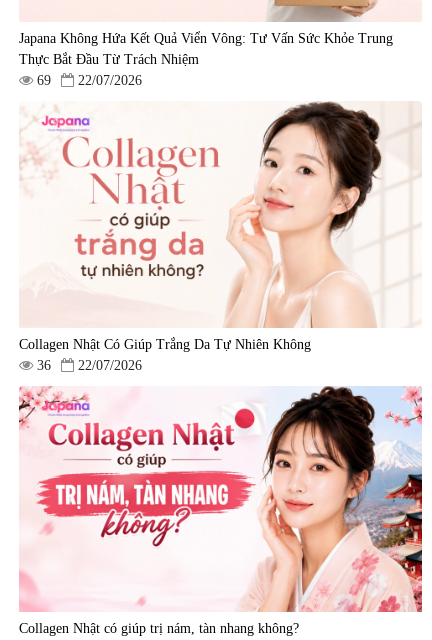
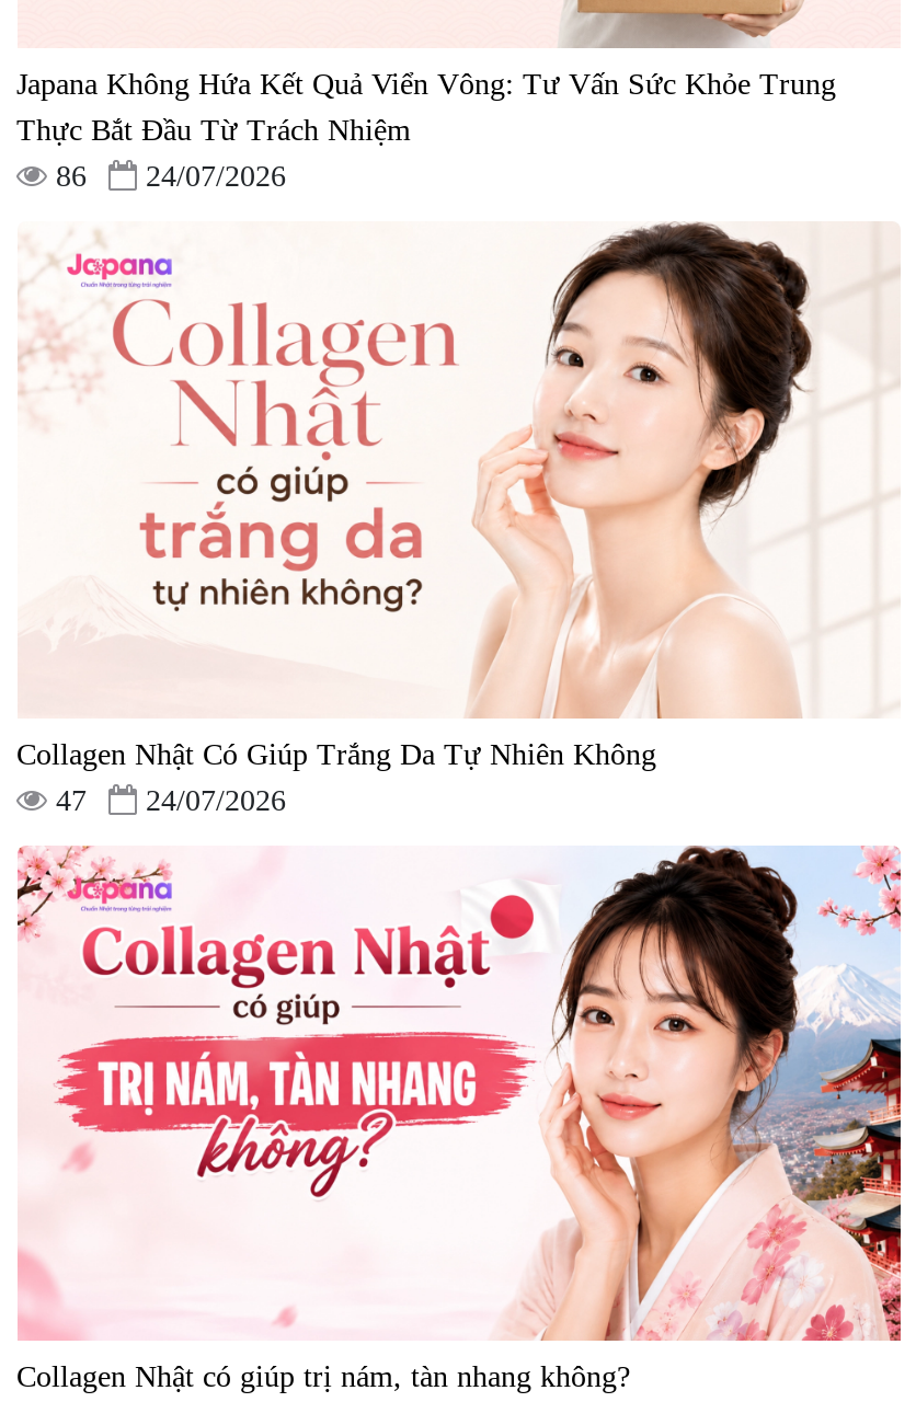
[32,73,50,88] 69 -> [47,159,87,192] 86
[73,73,141,88] 22/07/2026 -> [137,159,286,192] 24/07/2026
[32,357,50,372] 36 -> [47,783,87,816] 47
[73,357,141,372] 22/07/2026 -> [137,783,286,816] 24/07/2026

